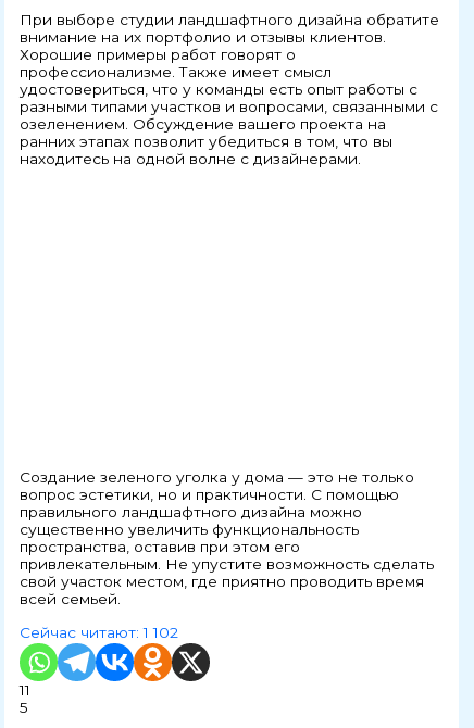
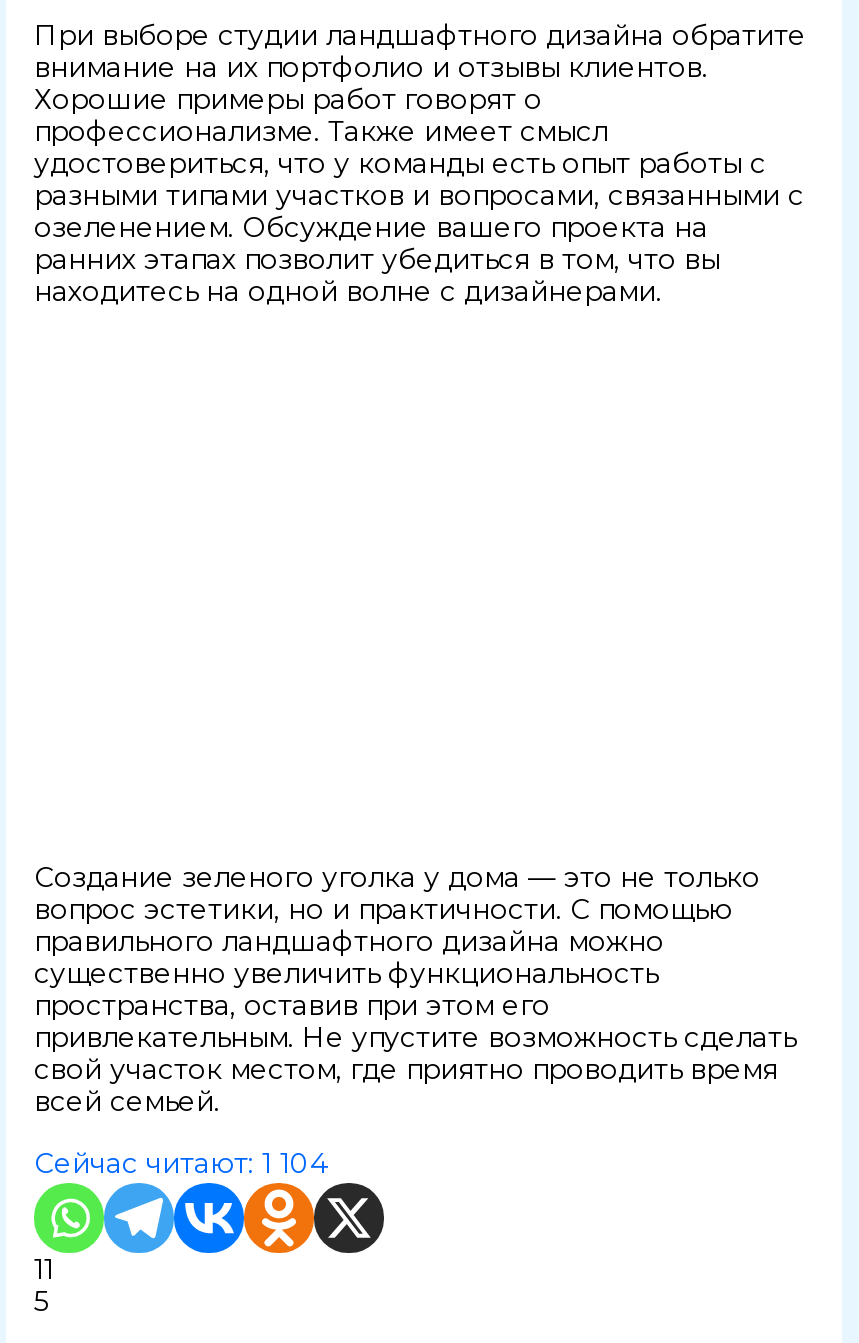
[20,623,178,641] Сейчас читают: 1 102 -> [34,1146,328,1178] Сейчас читают: 1 104

